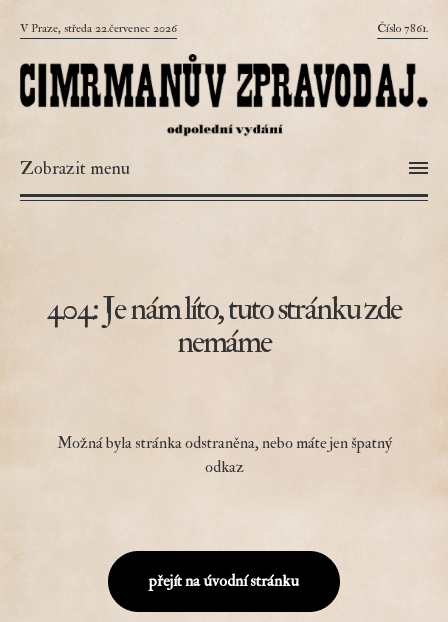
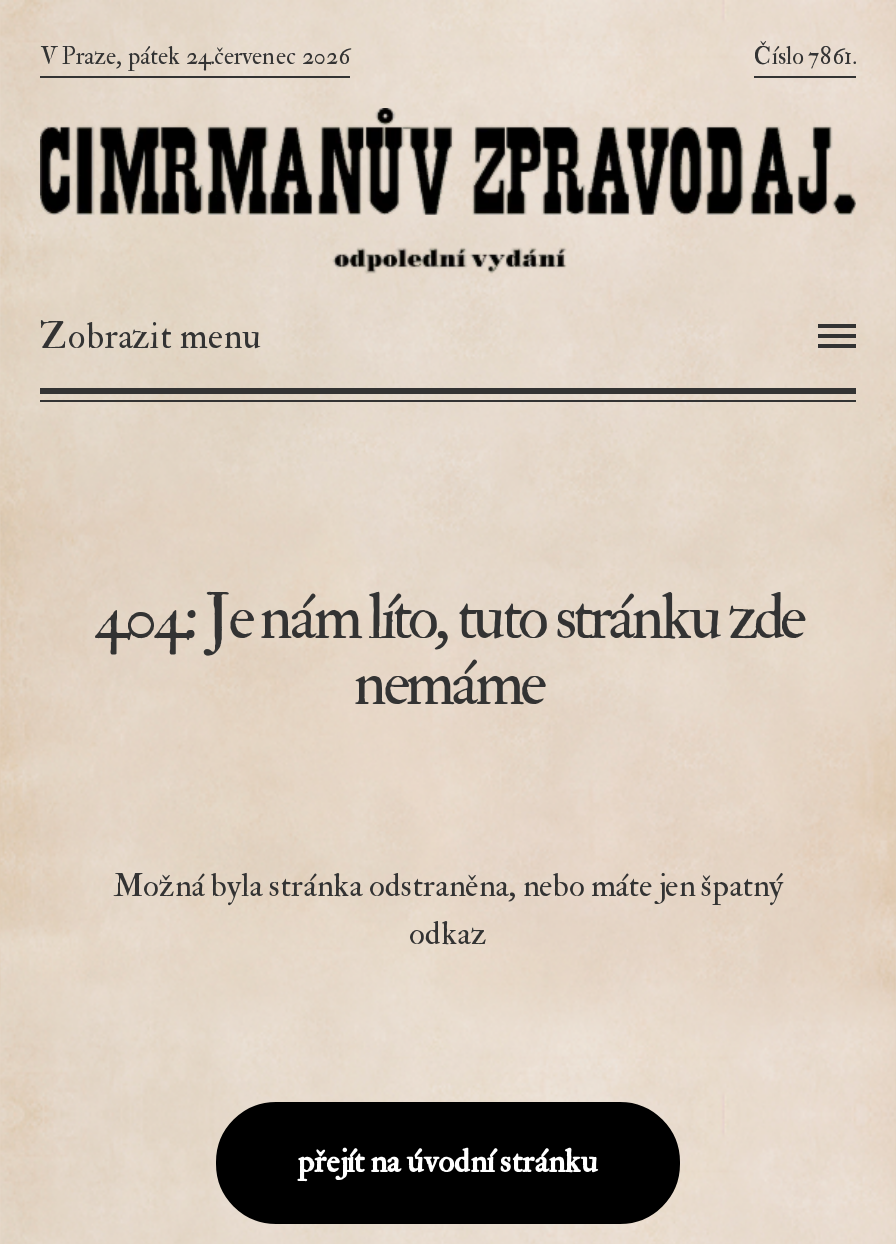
[20,21,177,36] V Praze, středa 22.červenec 2026 -> [40,42,350,72] V Praze, pátek 24.červenec 2026

